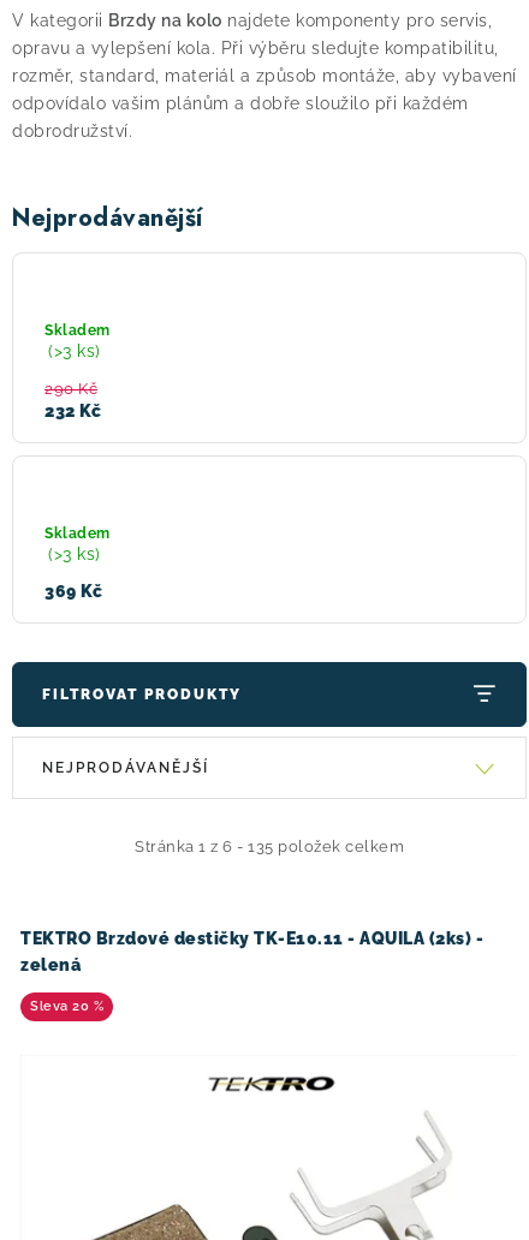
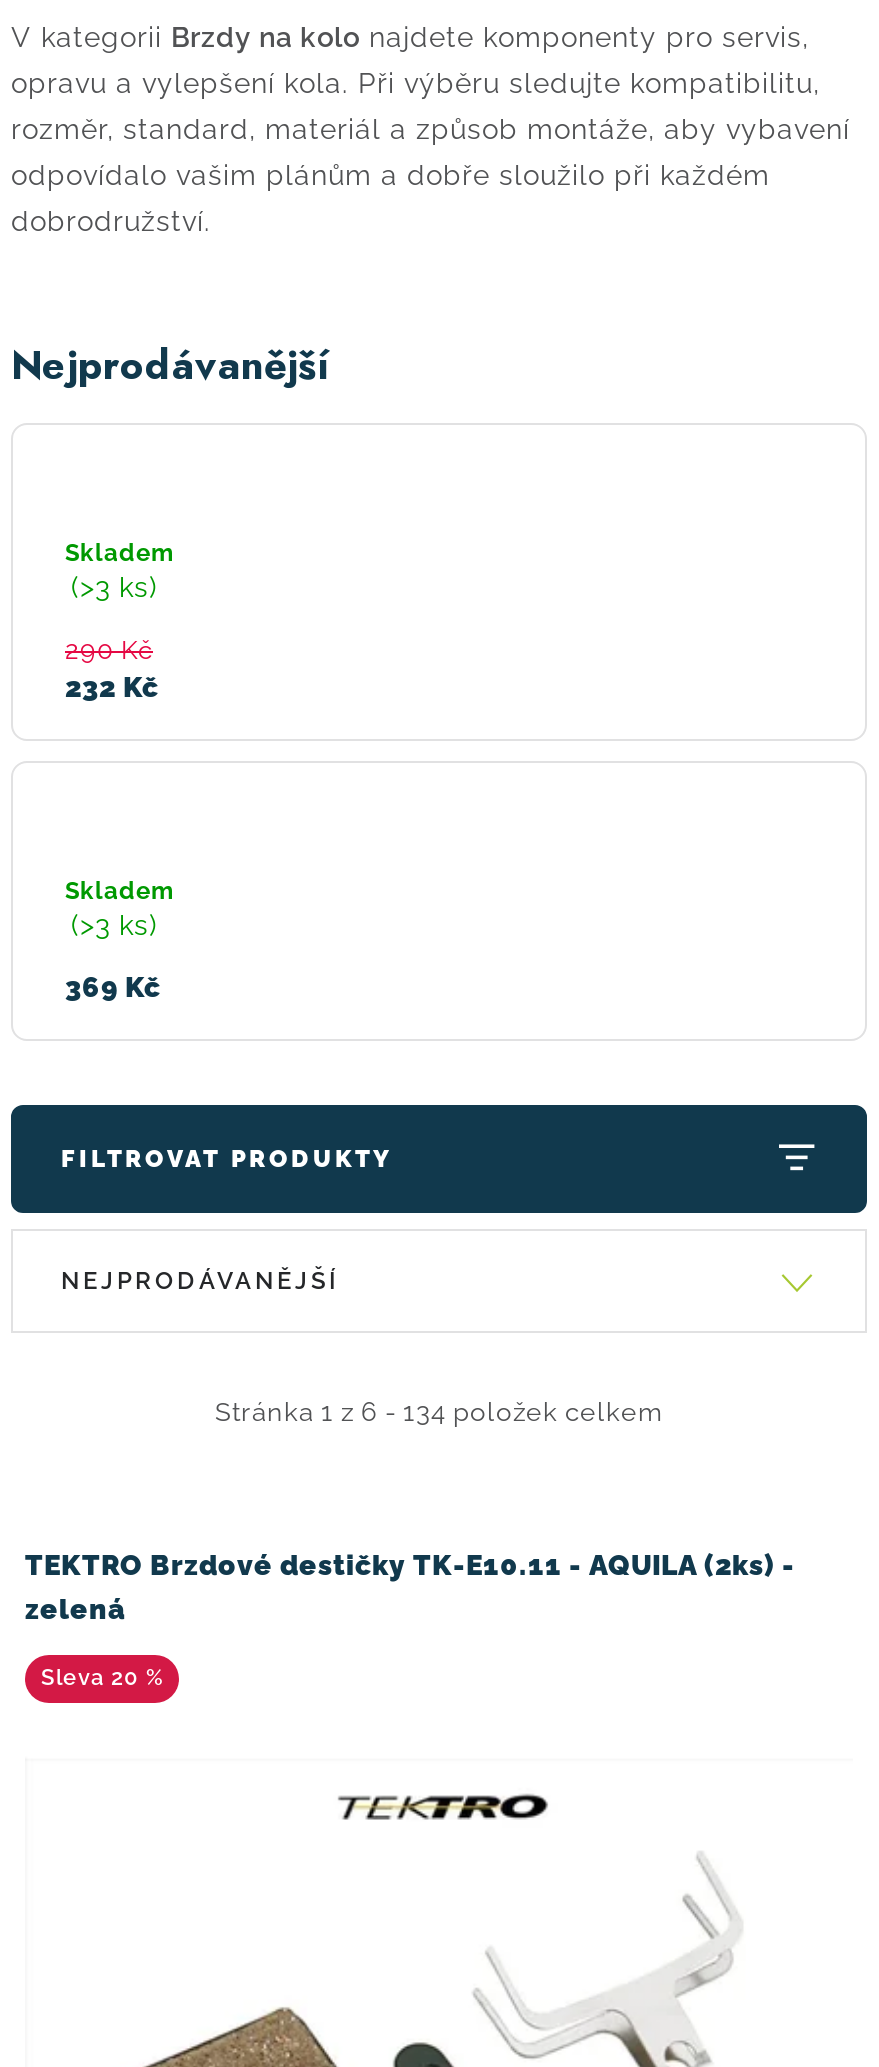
[135,837,404,856] Stránka 1 z 6 - 135 položek celkem -> [215,1397,663,1427] Stránka 1 z 6 - 134 položek celkem

